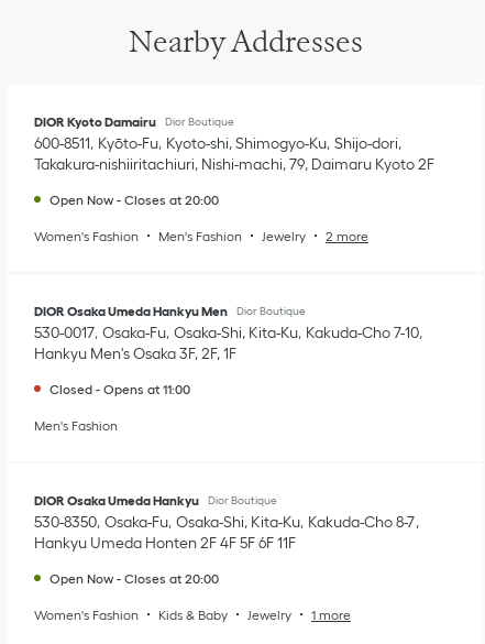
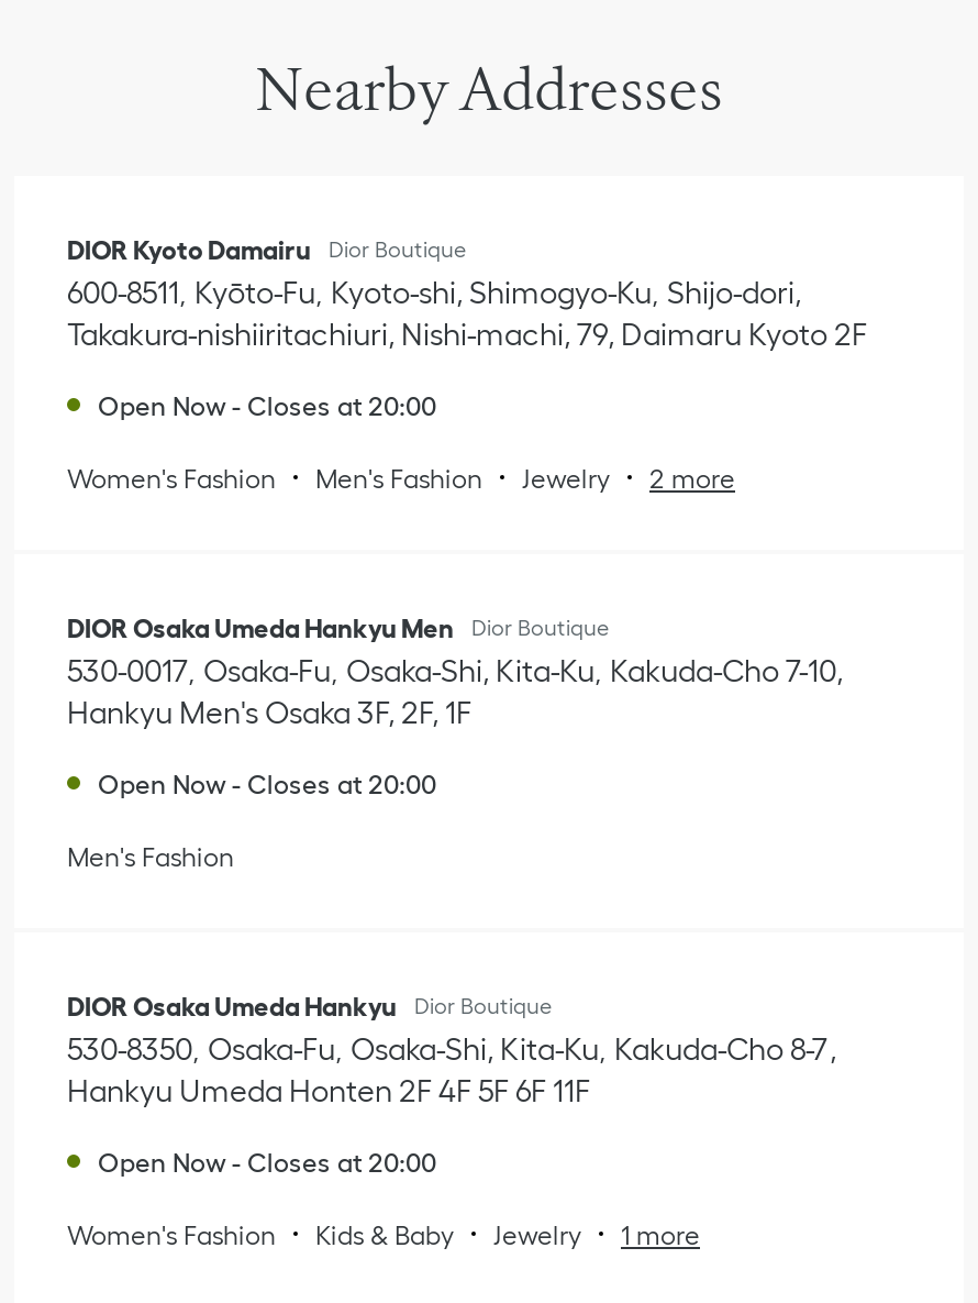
[49,382,190,396] Closed - Opens at 11:00 -> [98,769,436,798] Open Now - Closes at 20:00

